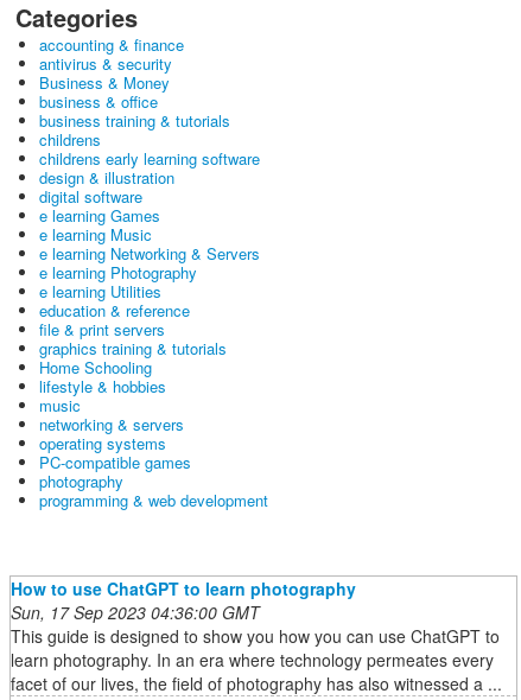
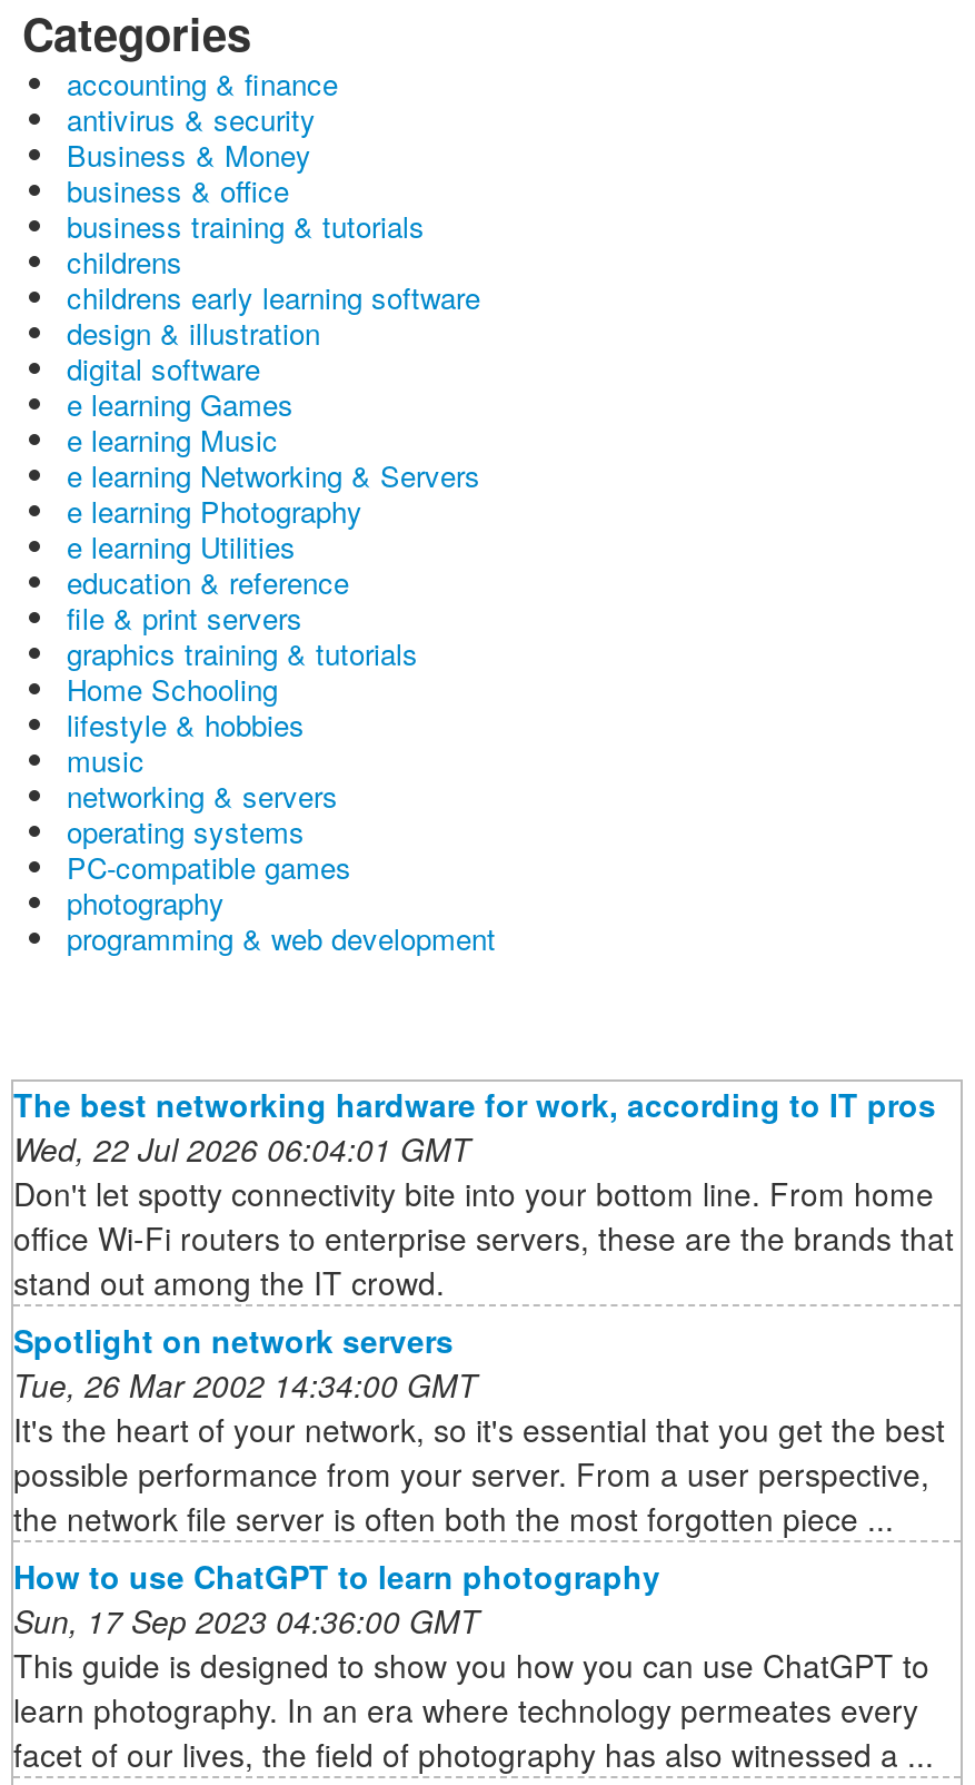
none -> [13,1083,954,1541] The best networking hardware for work, according to IT pros | Wed, 22 Jul 2026 06:04:01 GMT | Don't let spotty connectivity bite into your bottom line. From home | office Wi-Fi routers to enterprise servers, these are the brands that | stand out among the IT crowd. | Spotlight on network servers | Tue, 26 Mar 2002 14:34:00 GMT | It's the heart of your network, so it's essential that you get the best | possible performance from your server. From a user perspective, | the network file server is often both the most forgotten piece ...

